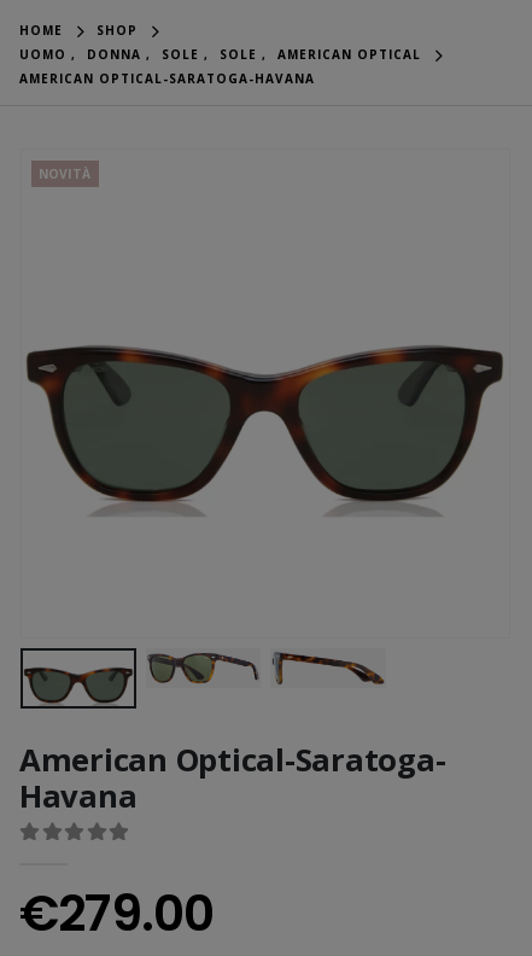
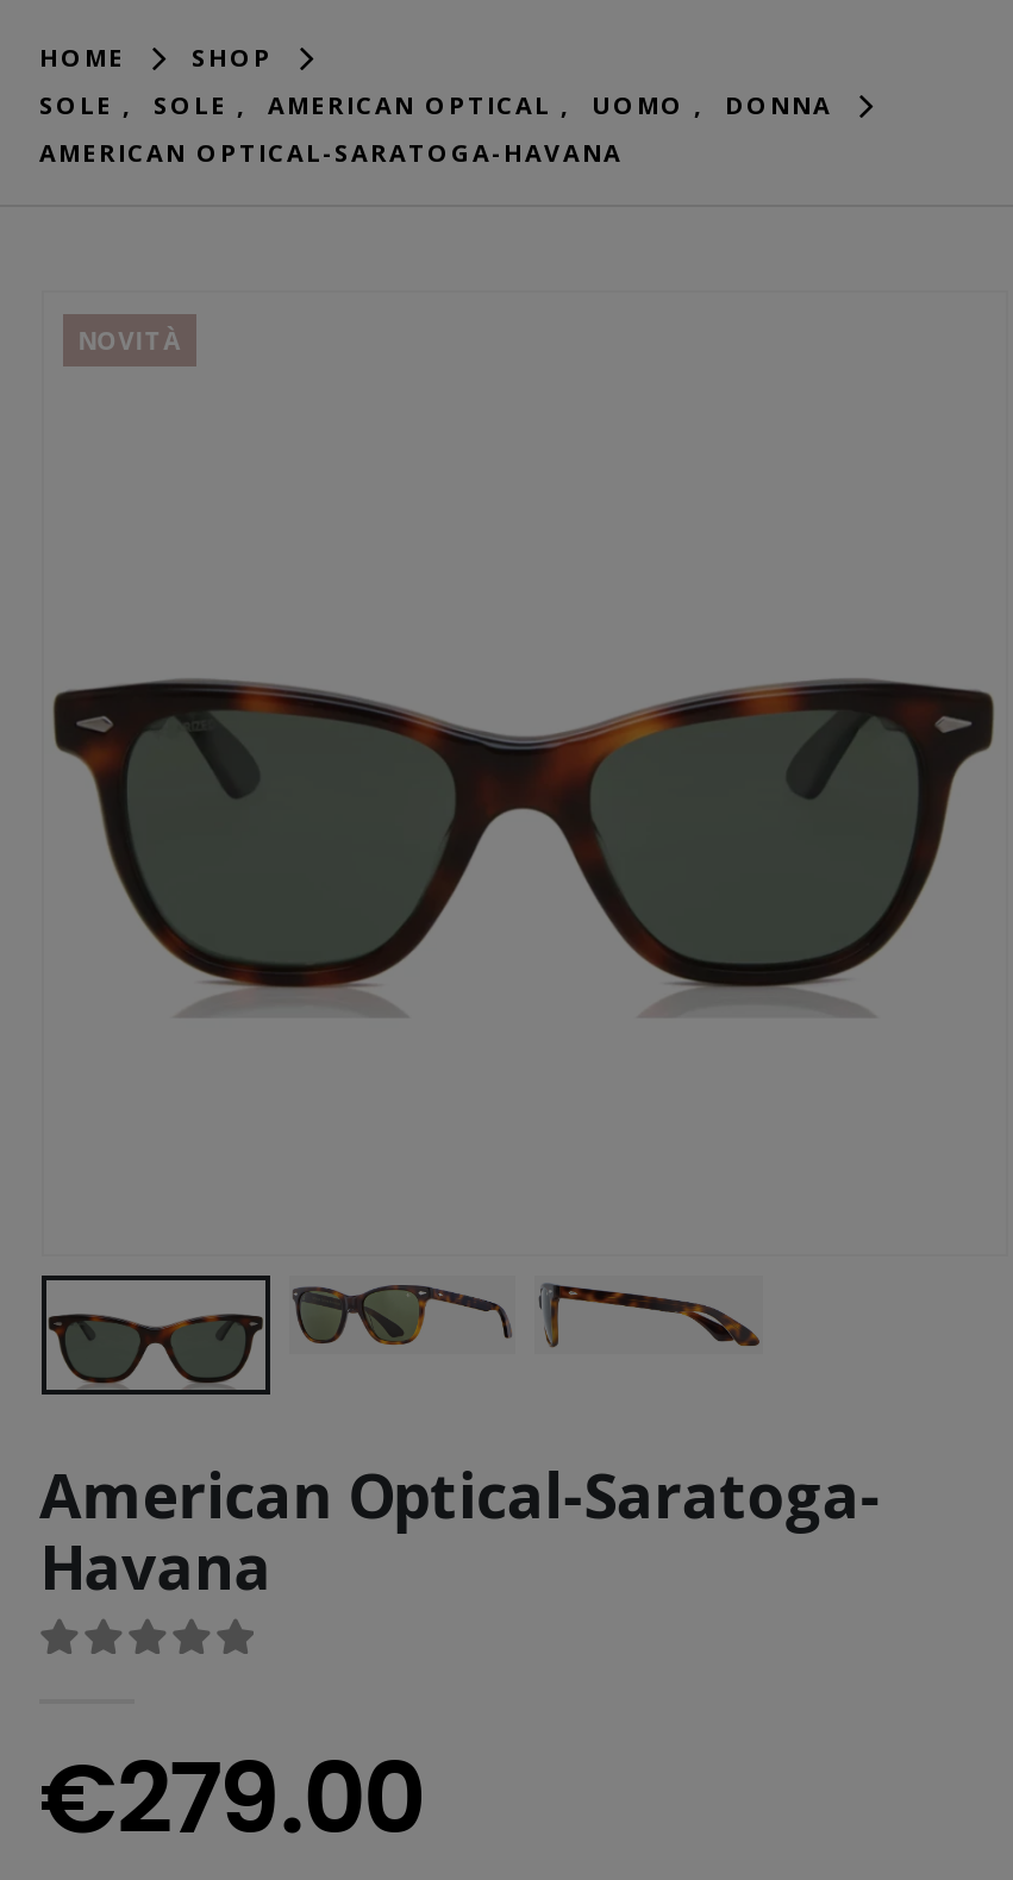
[19,46,421,63] UOMO , DONNA , SOLE , SOLE , AMERICAN OPTICAL -> [39,88,832,121] SOLE , SOLE , AMERICAN OPTICAL , UOMO , DONNA

